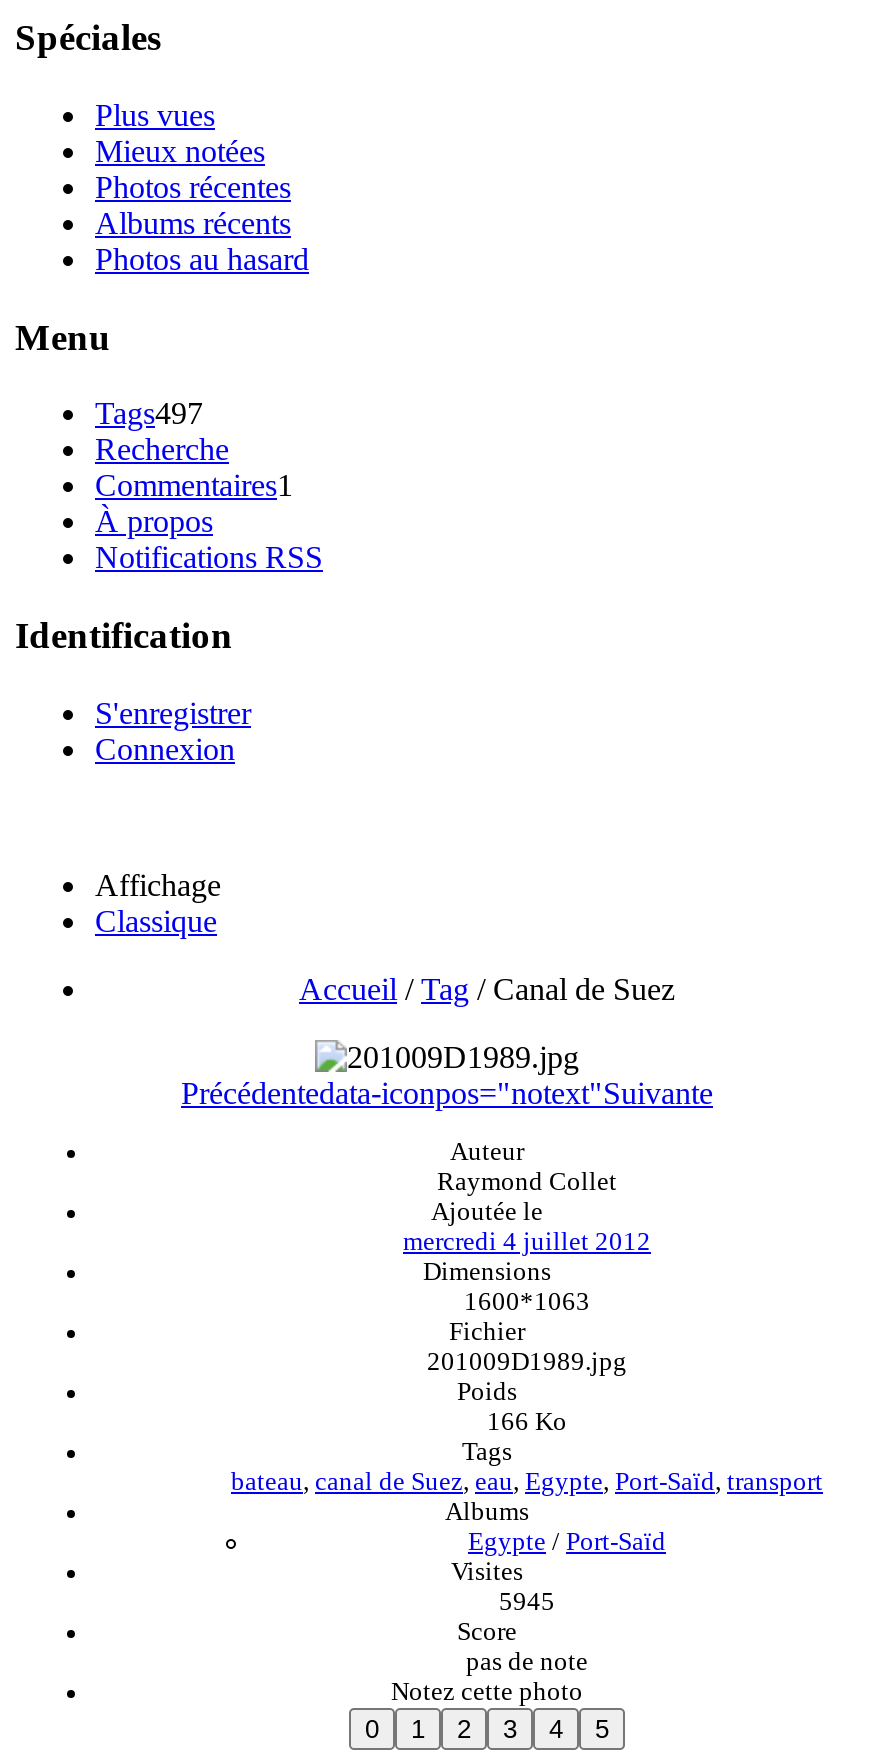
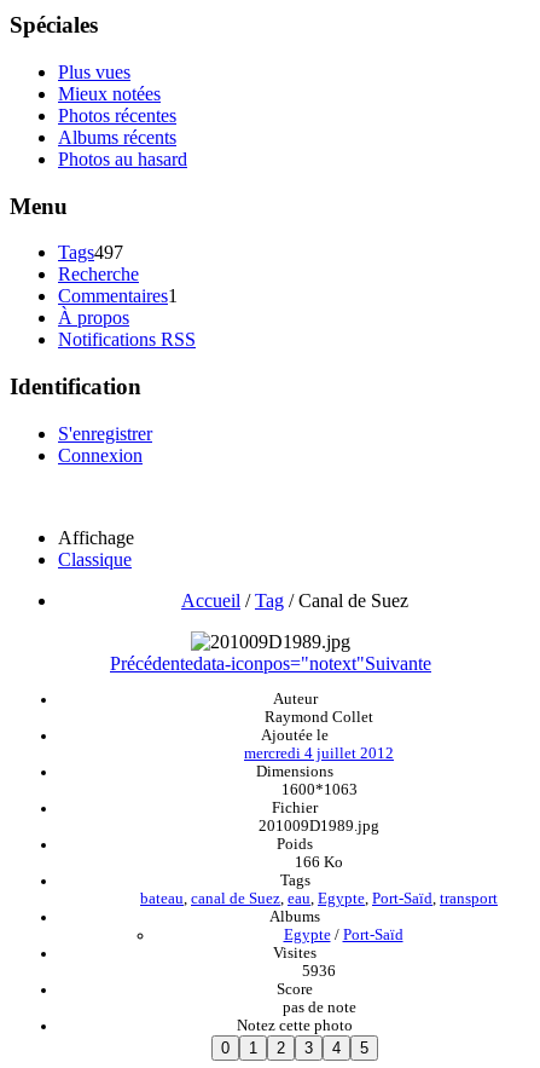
[499,1587,555,1615] 5945 -> [302,962,336,979] 5936

